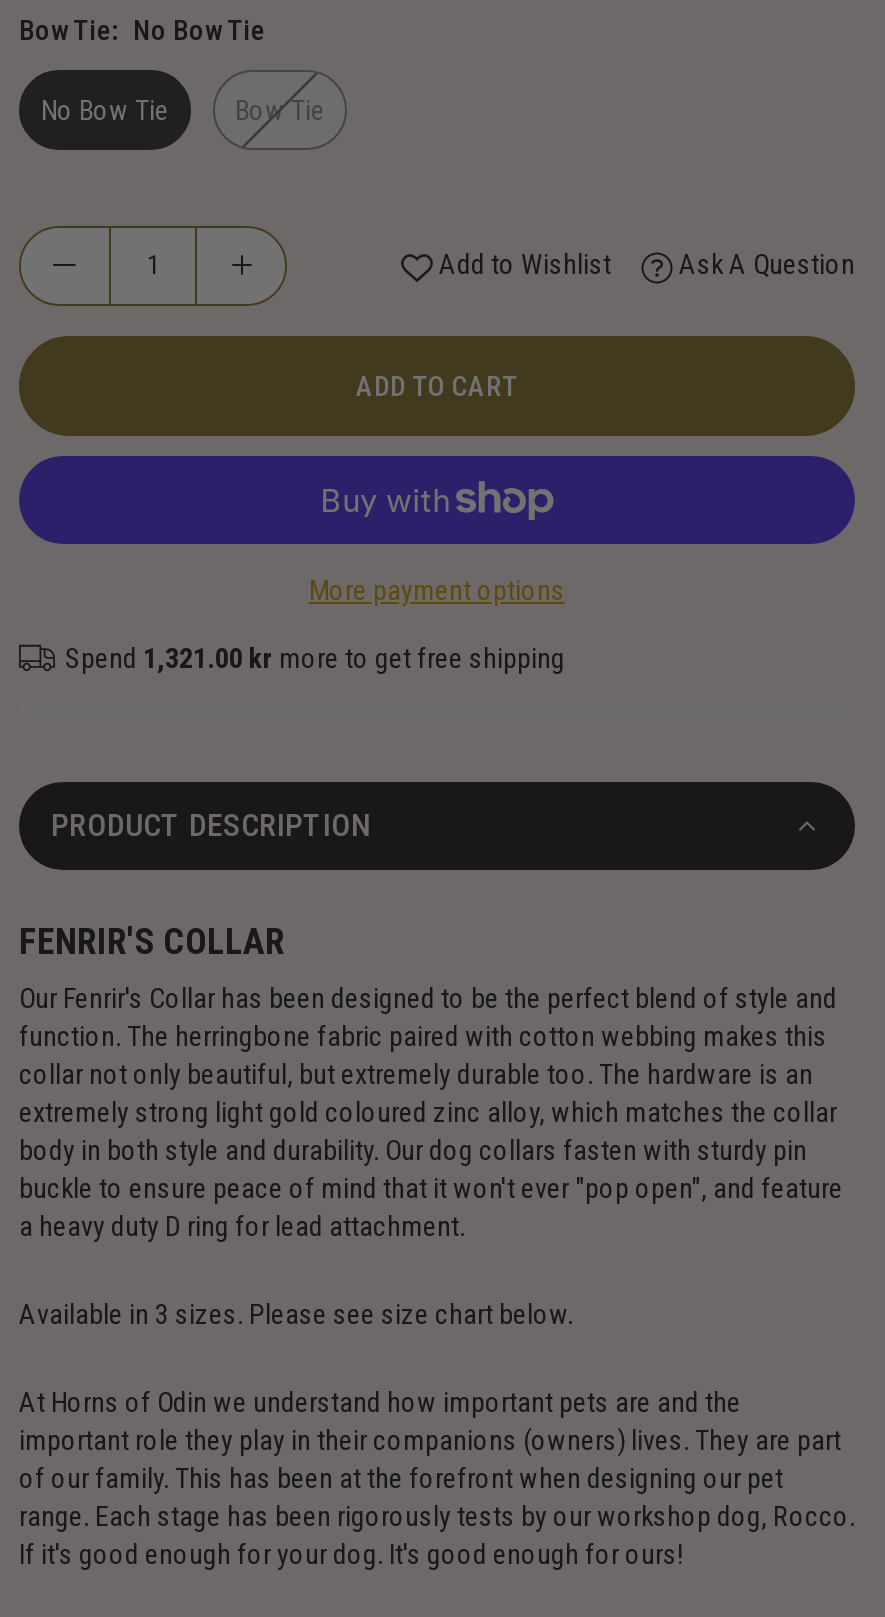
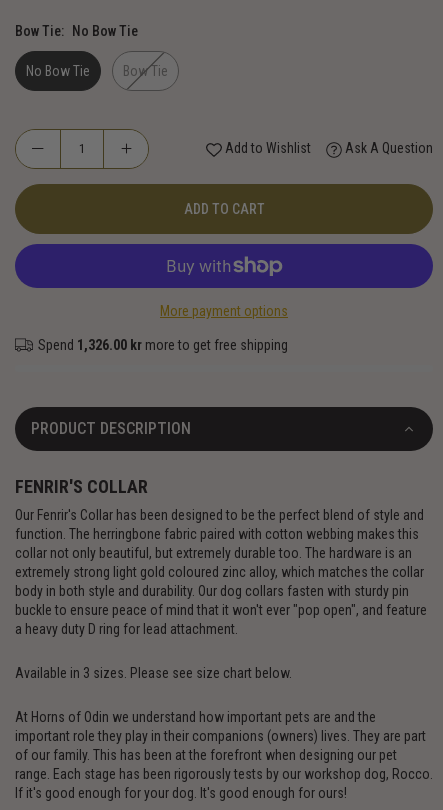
[65,642,565,674] Spend 1,321.00 kr more to get free shipping -> [38,337,288,353] Spend 1,326.00 kr more to get free shipping

